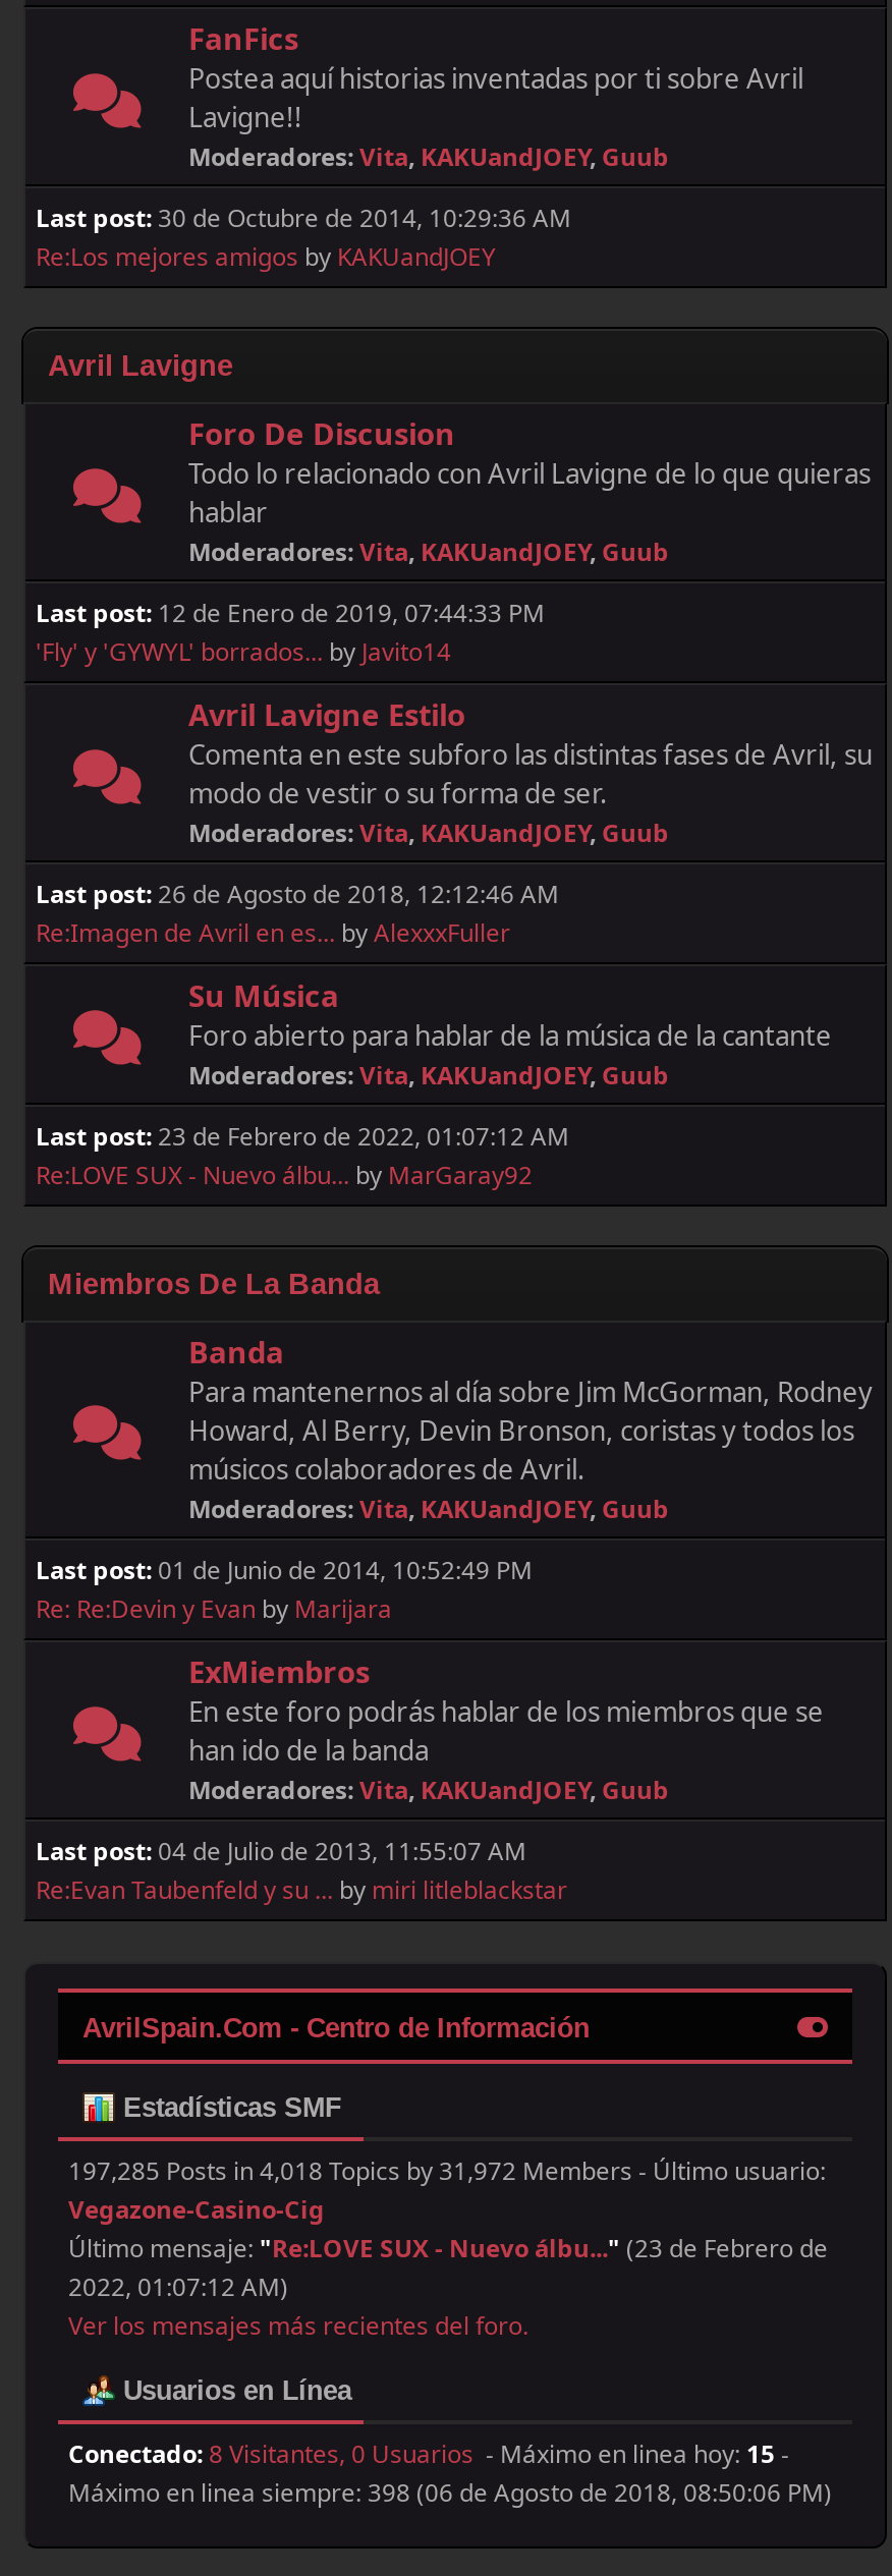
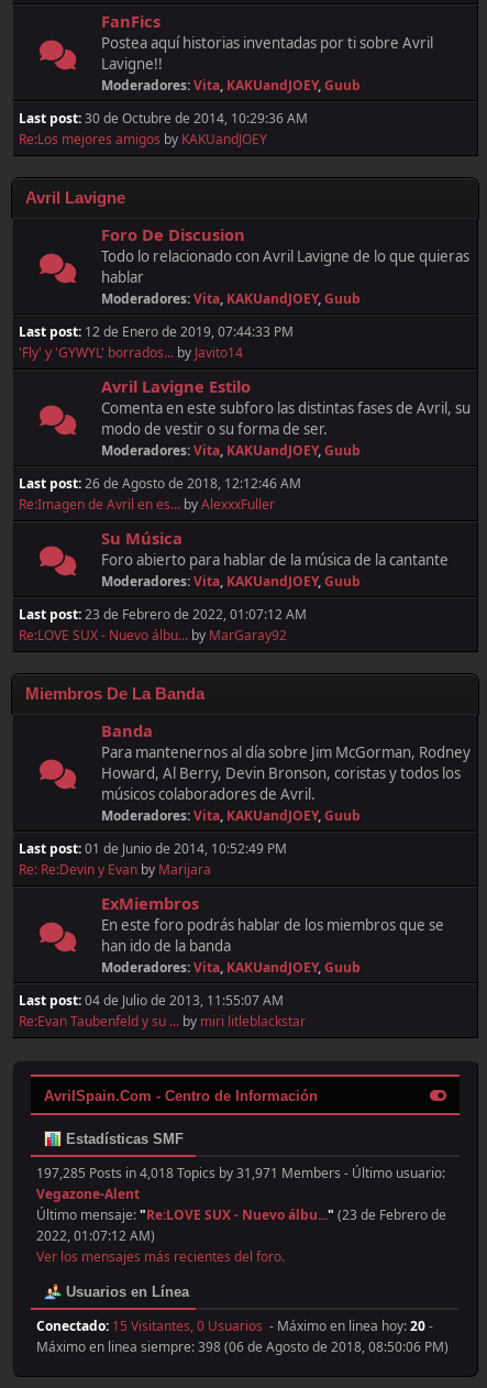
[68,2153,826,2227] 197,285 Posts in 4,018 Topics by 31,972 Members - Último usuario: | Vegazone-Casino-Cig -> [36,1164,445,1203] 197,285 Posts in 4,018 Topics by 31,971 Members - Último usuario: | Vegazone-Alent
[68,2437,795,2471] Conectado: 8 Visitantes, 0 Usuarios - Máximo en linea hoy: 15 - -> [36,1317,436,1335] Conectado: 15 Visitantes, 0 Usuarios - Máximo en linea hoy: 20 -

